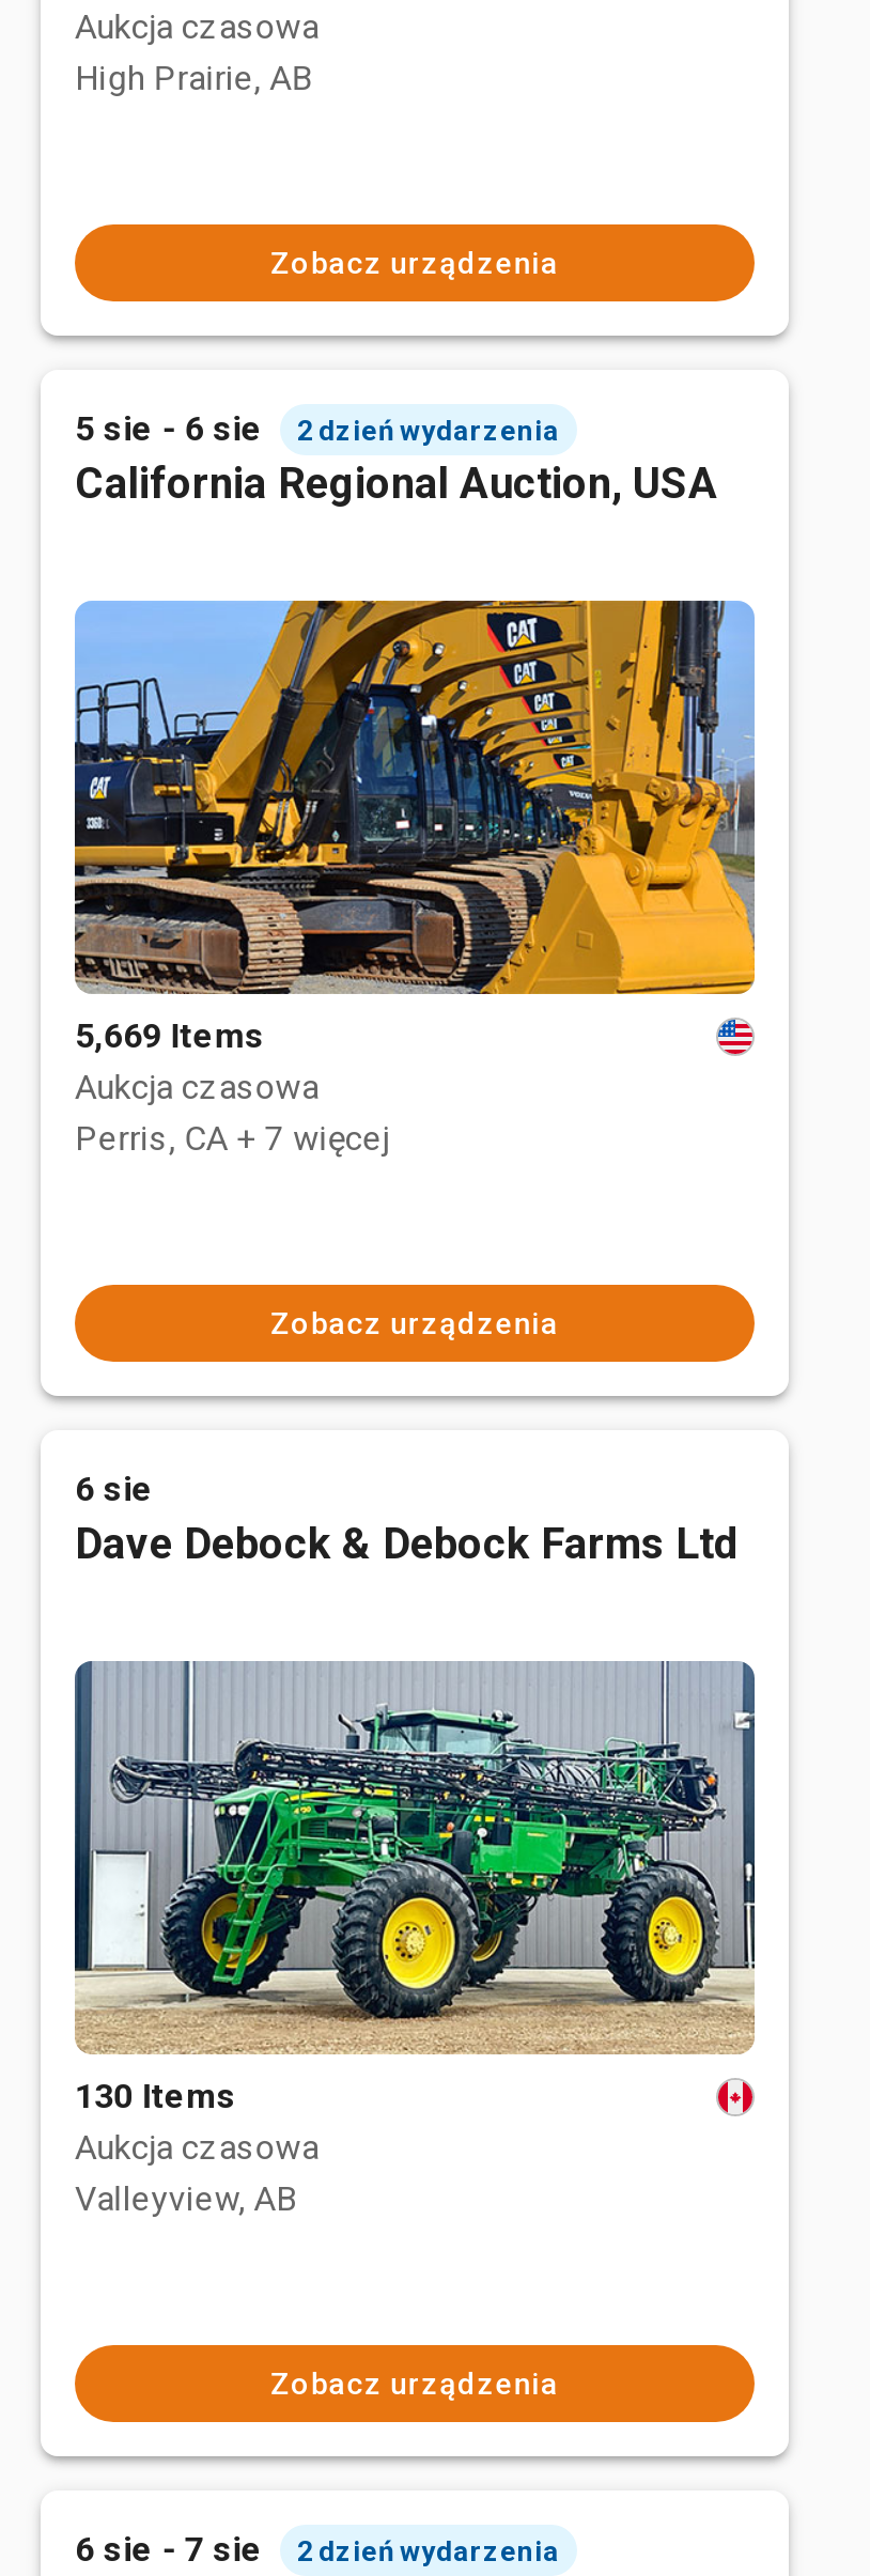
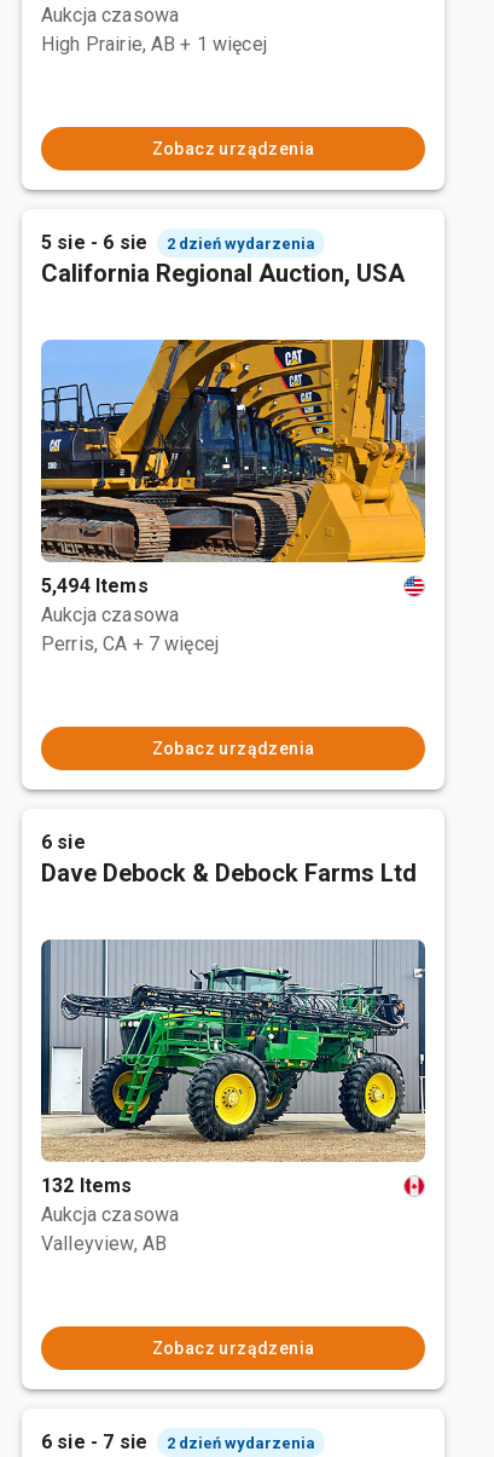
[75,58,313,98] High Prairie, AB -> [41,33,267,56] High Prairie, AB + 1 więcej
[75,1015,264,1056] 5,669 Items -> [41,574,148,597] 5,494 Items
[75,2076,236,2116] 130 Items -> [41,1174,132,1197] 132 Items

